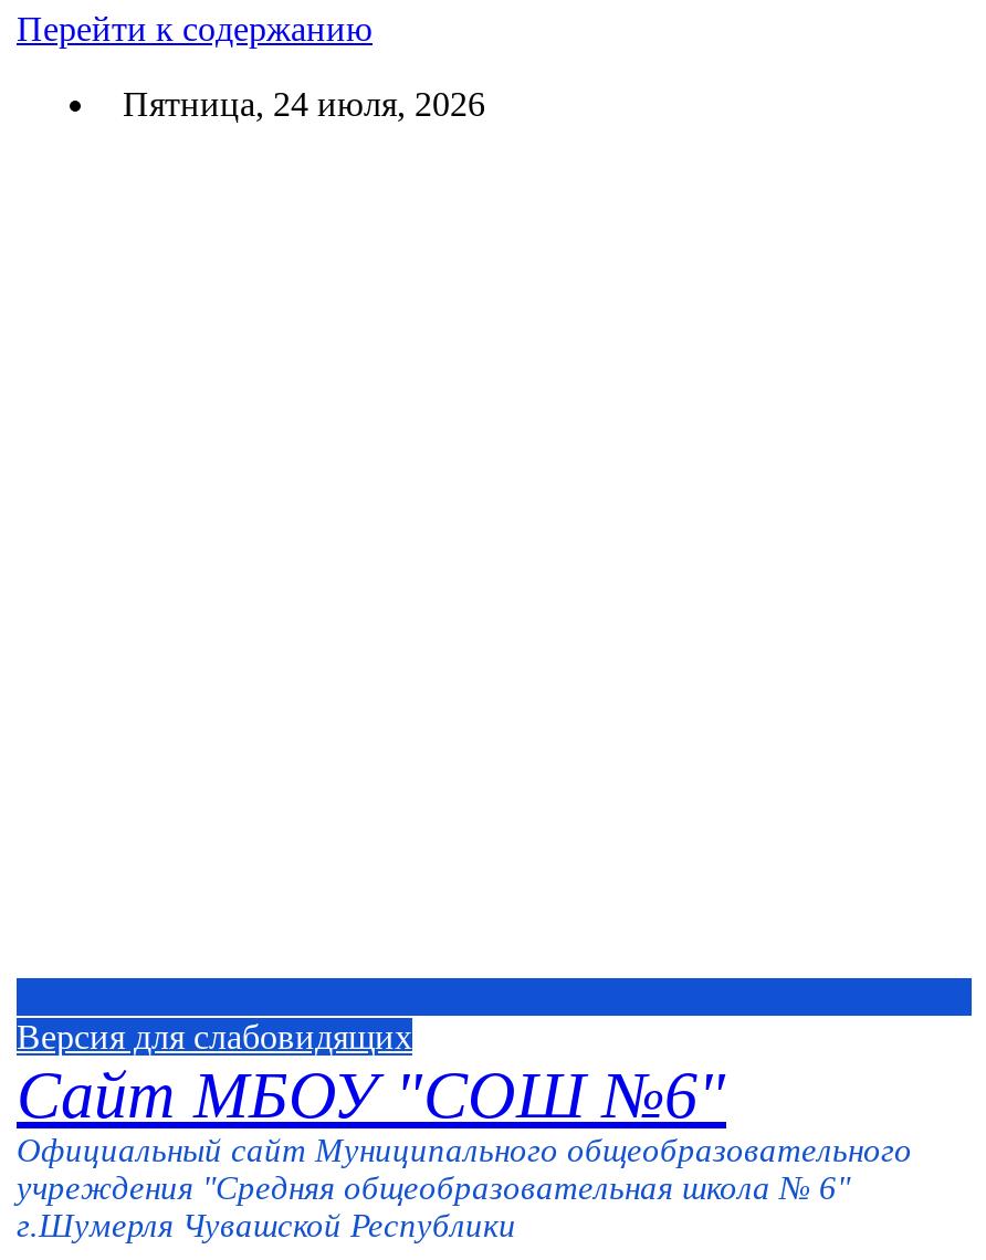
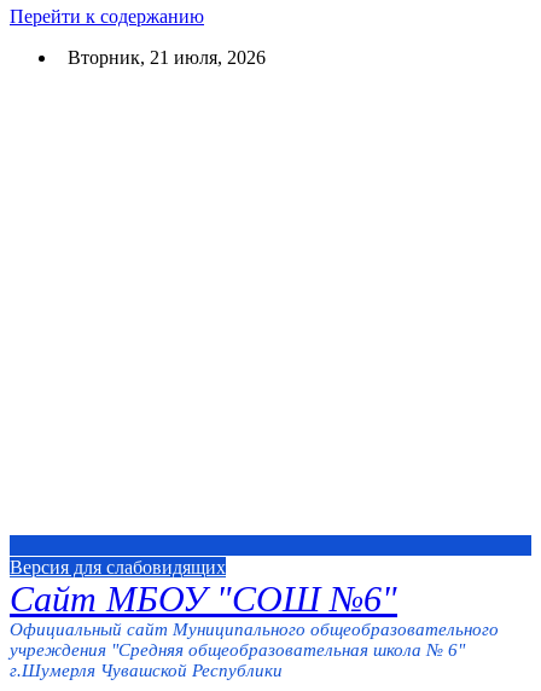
[105,85,485,123] Пятница, 24 июля, 2026 -> [58,47,266,68] Вторник, 21 июля, 2026

